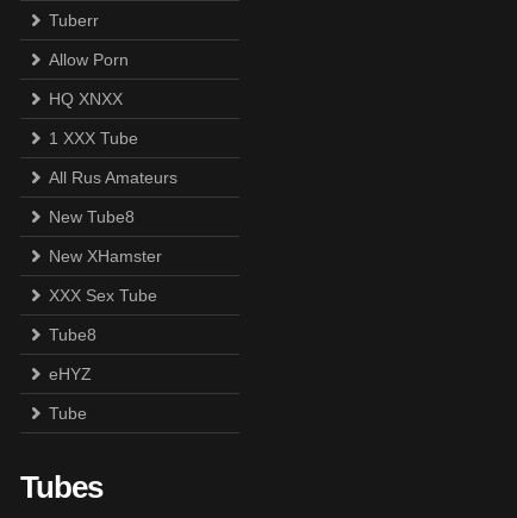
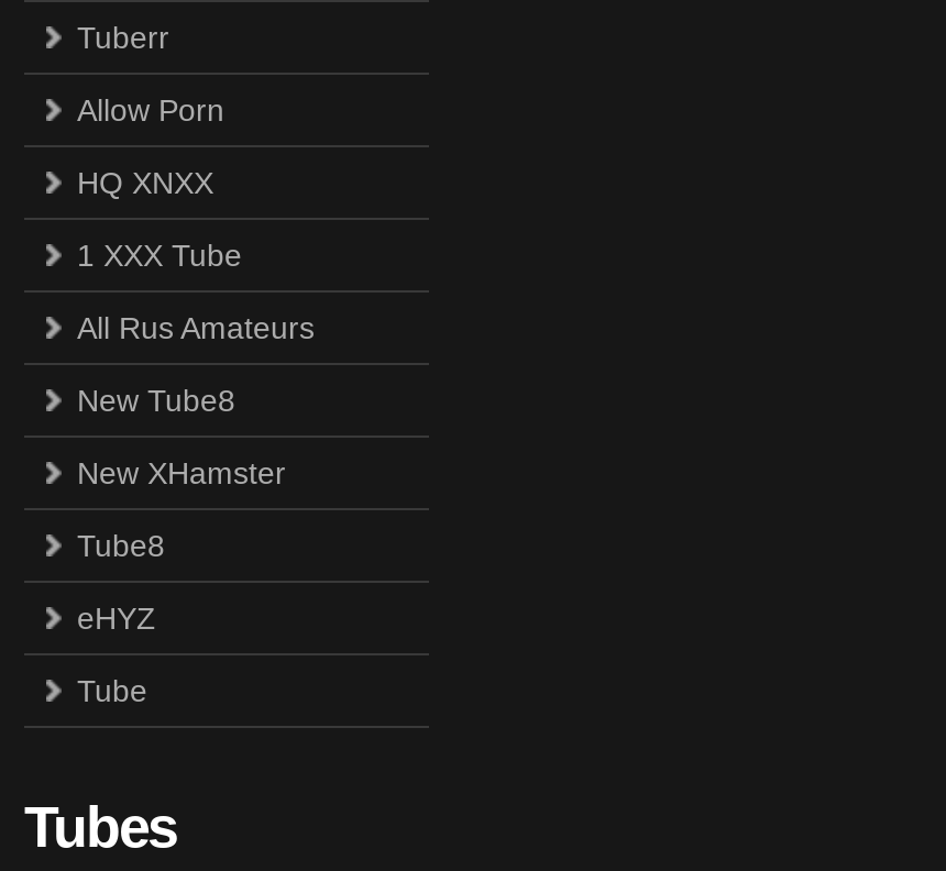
[49,286,157,305] XXX Sex Tube -> none

